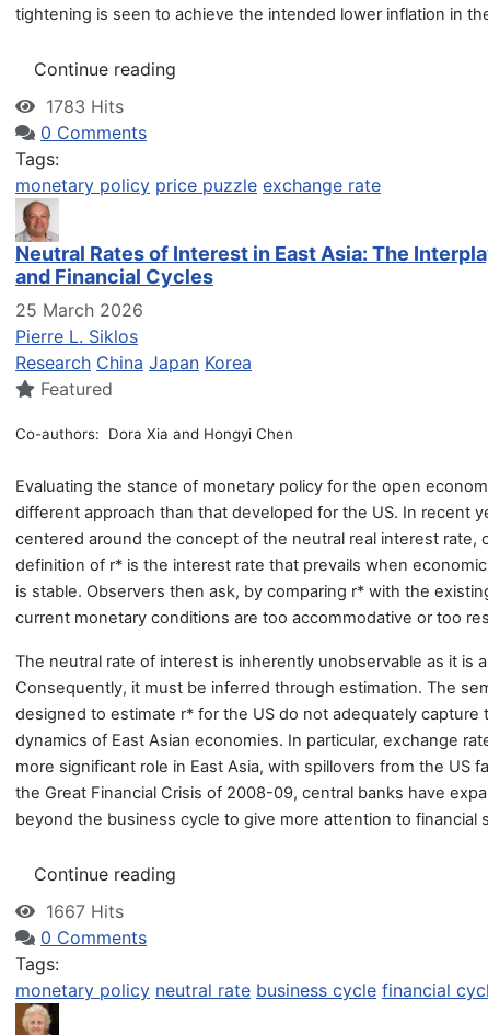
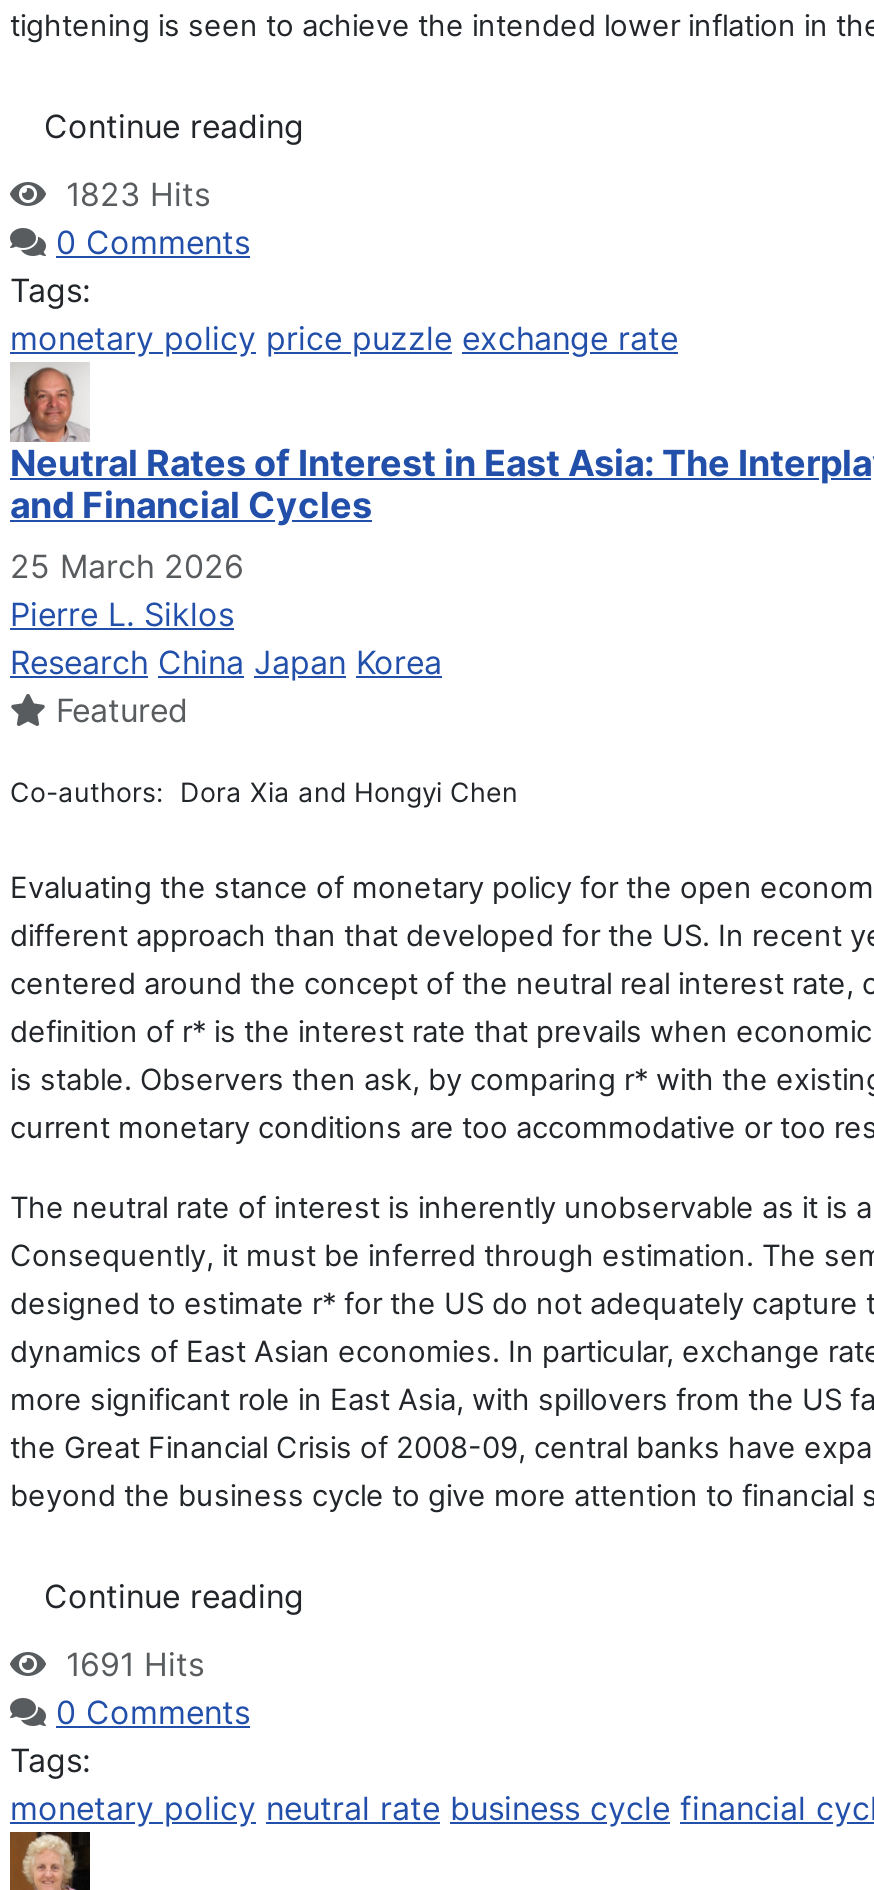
[35,96,124,118] 1783 Hits -> [46,175,210,215] 1823 Hits
[35,901,124,923] 1667 Hits -> [46,1645,204,1685] 1691 Hits

